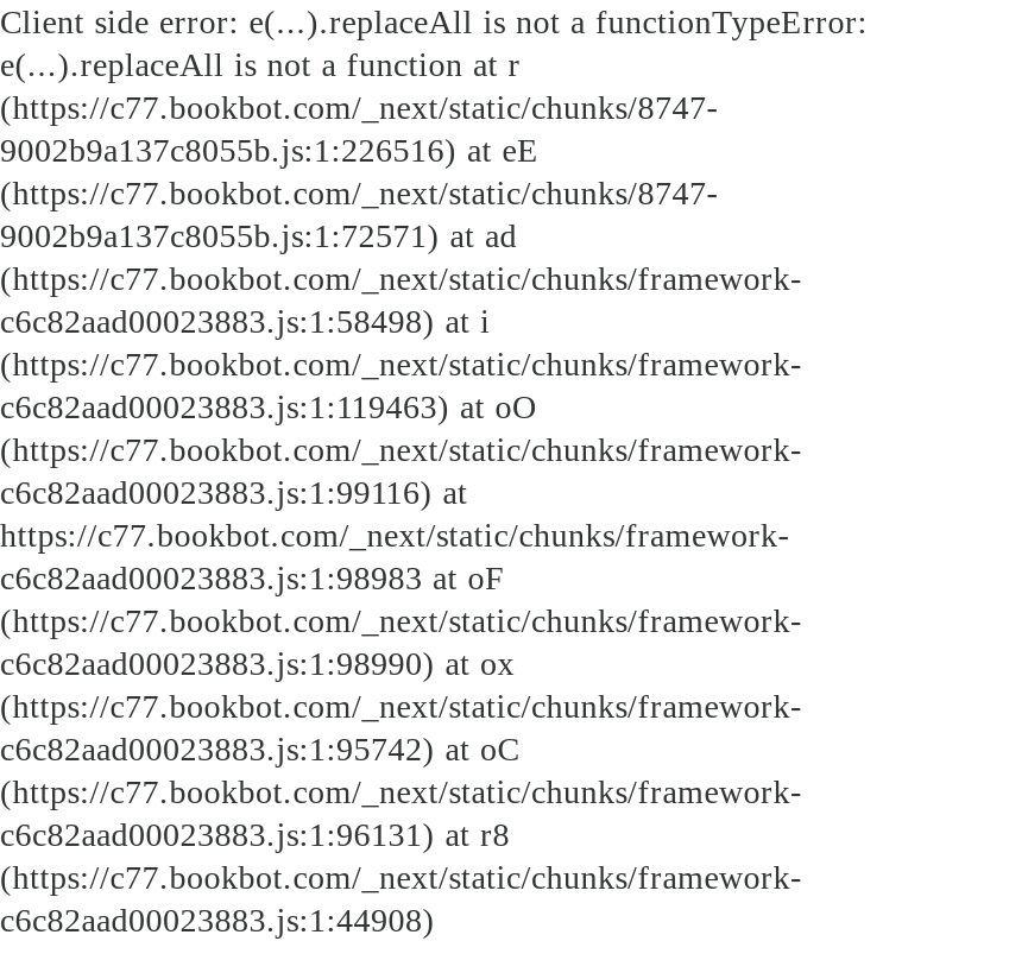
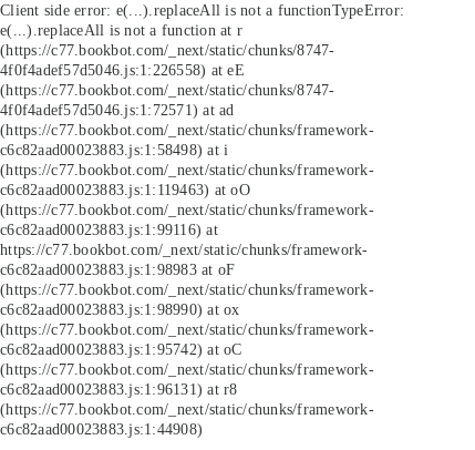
[0,131,539,169] 9002b9a137c8055b.js:1:226516) at eE -> [0,61,244,79] 4f0f4adef57d5046.js:1:226558) at eE
[0,216,517,254] 9002b9a137c8055b.js:1:72571) at ad -> [0,101,234,119] 4f0f4adef57d5046.js:1:72571) at ad

